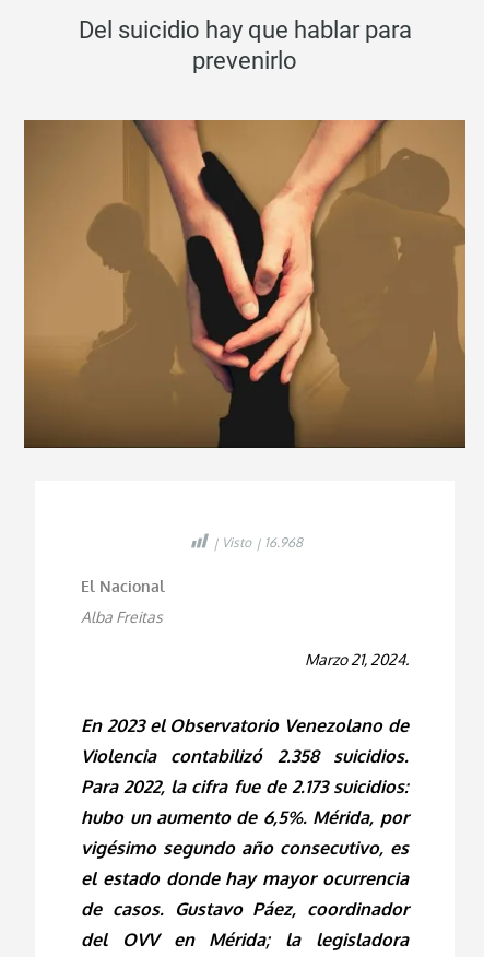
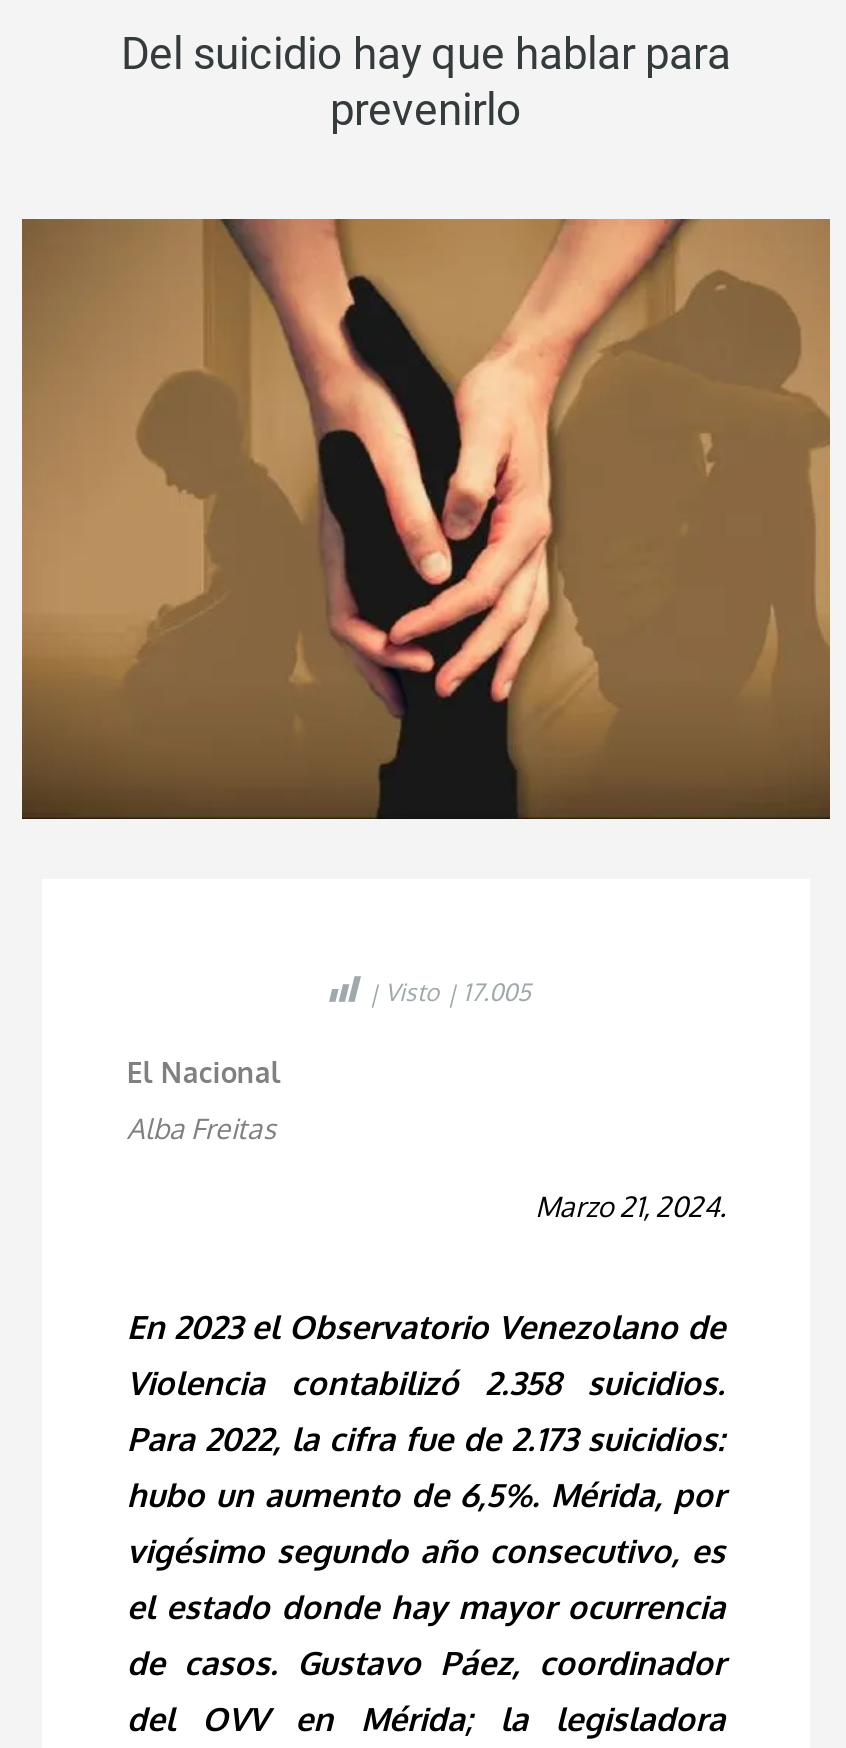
[222,534,303,551] Visto 16.968 -> [385,977,531,1007] Visto 17.005

